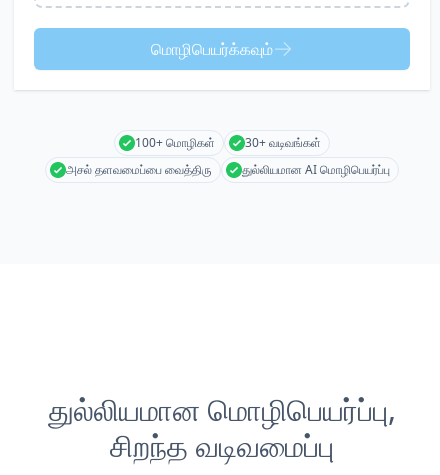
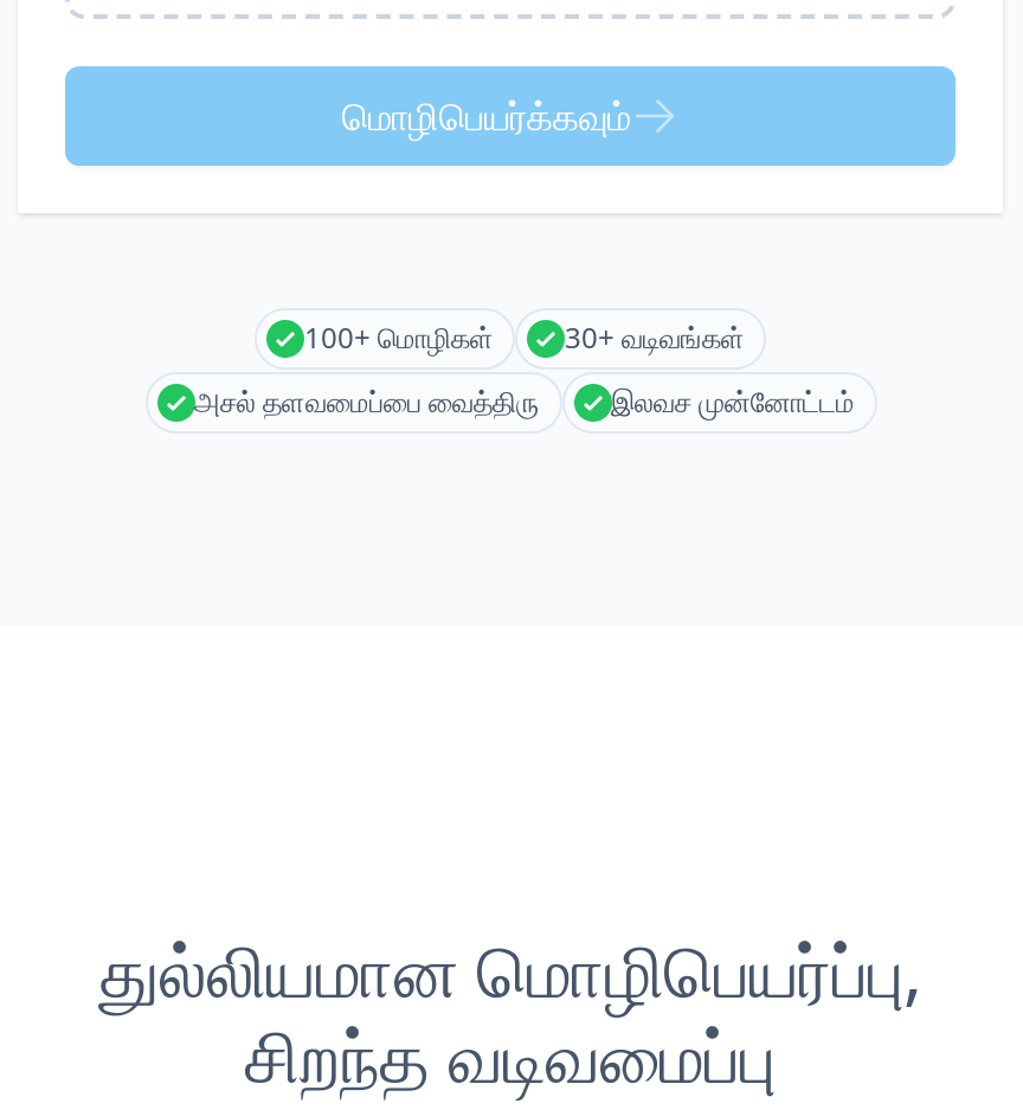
[242,161,390,178] துல்லியமான AI மொழிபெயர்ப்பு -> [611,381,855,422] இலவச முன்னோட்டம்

